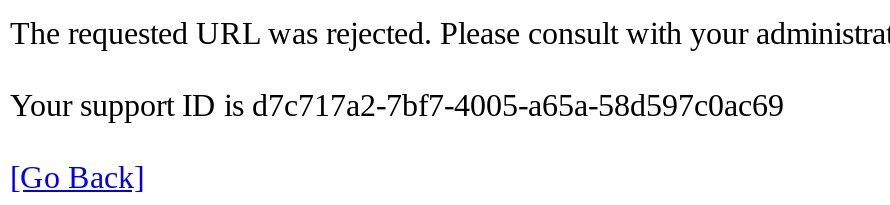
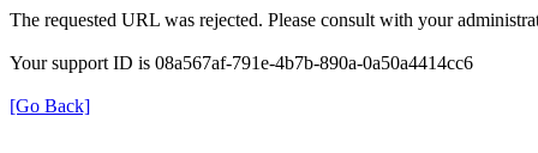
[10,88,784,122] Your support ID is d7c717a2-7bf7-4005-a65a-58d597c0ac69 -> [10,53,473,73] Your support ID is 08a567af-791e-4b7b-890a-0a50a4414cc6

